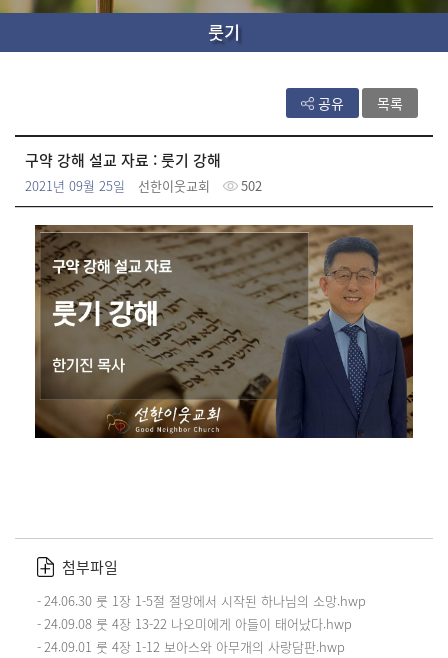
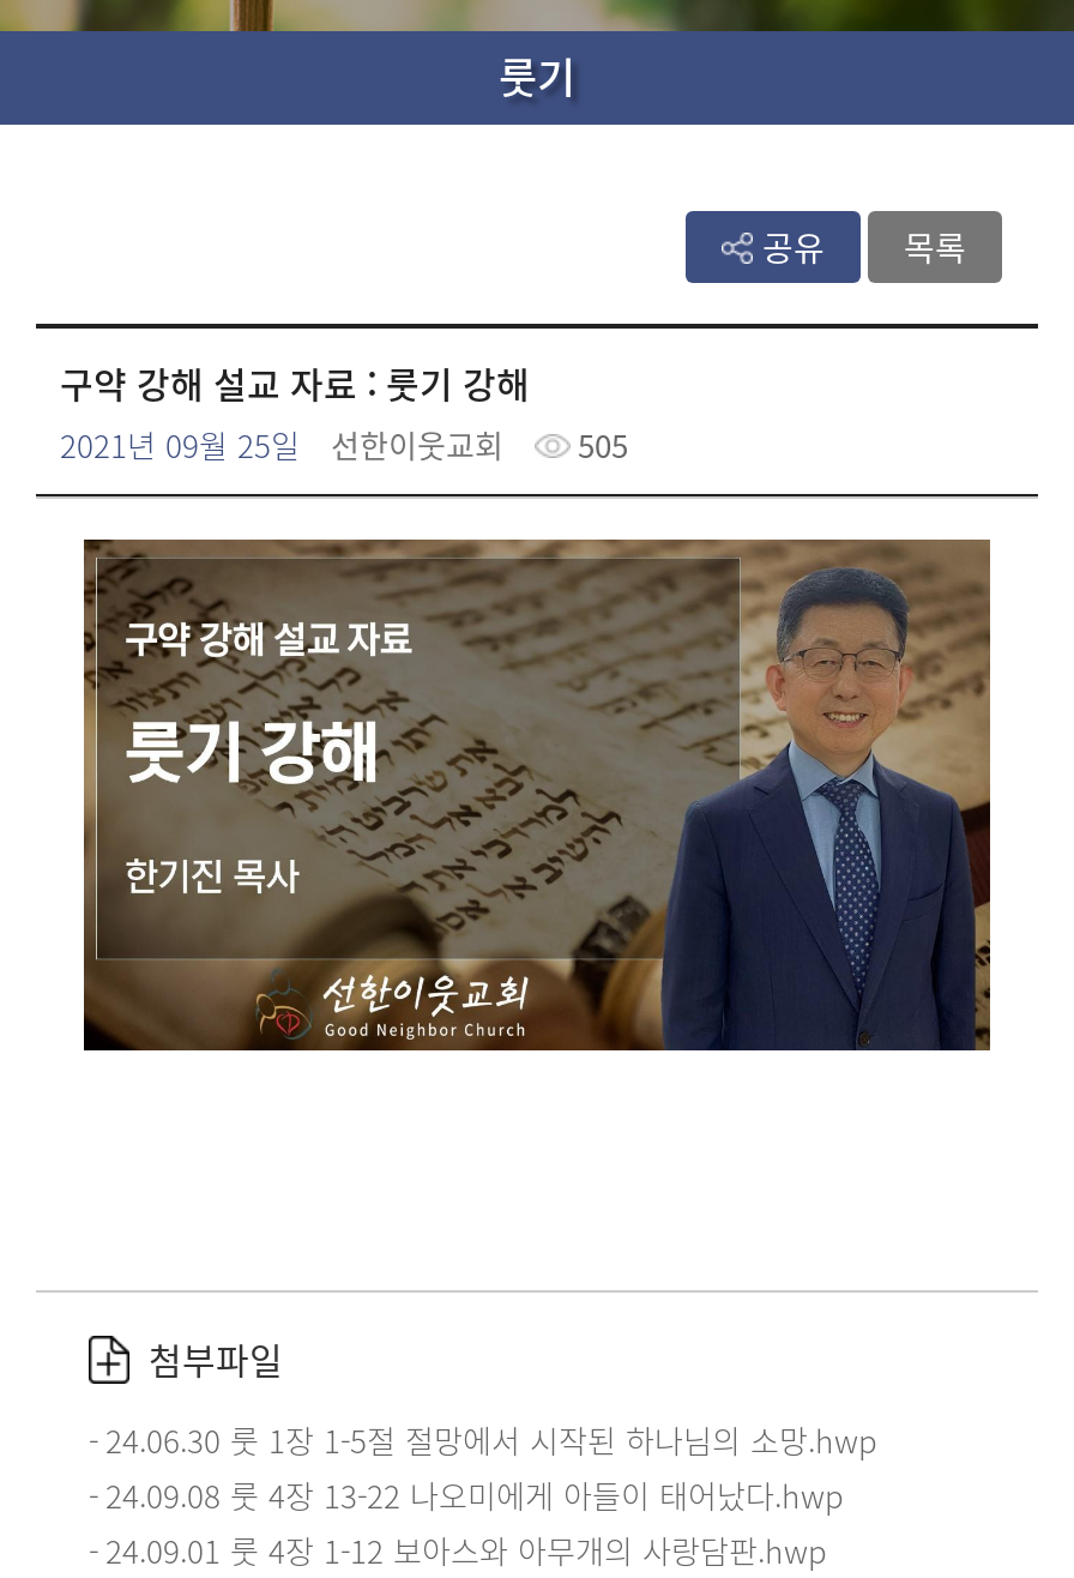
[25,176,262,195] 2021년 09월 25일 선한이웃교회 502 -> [60,422,628,468] 2021년 09월 25일 선한이웃교회 505

